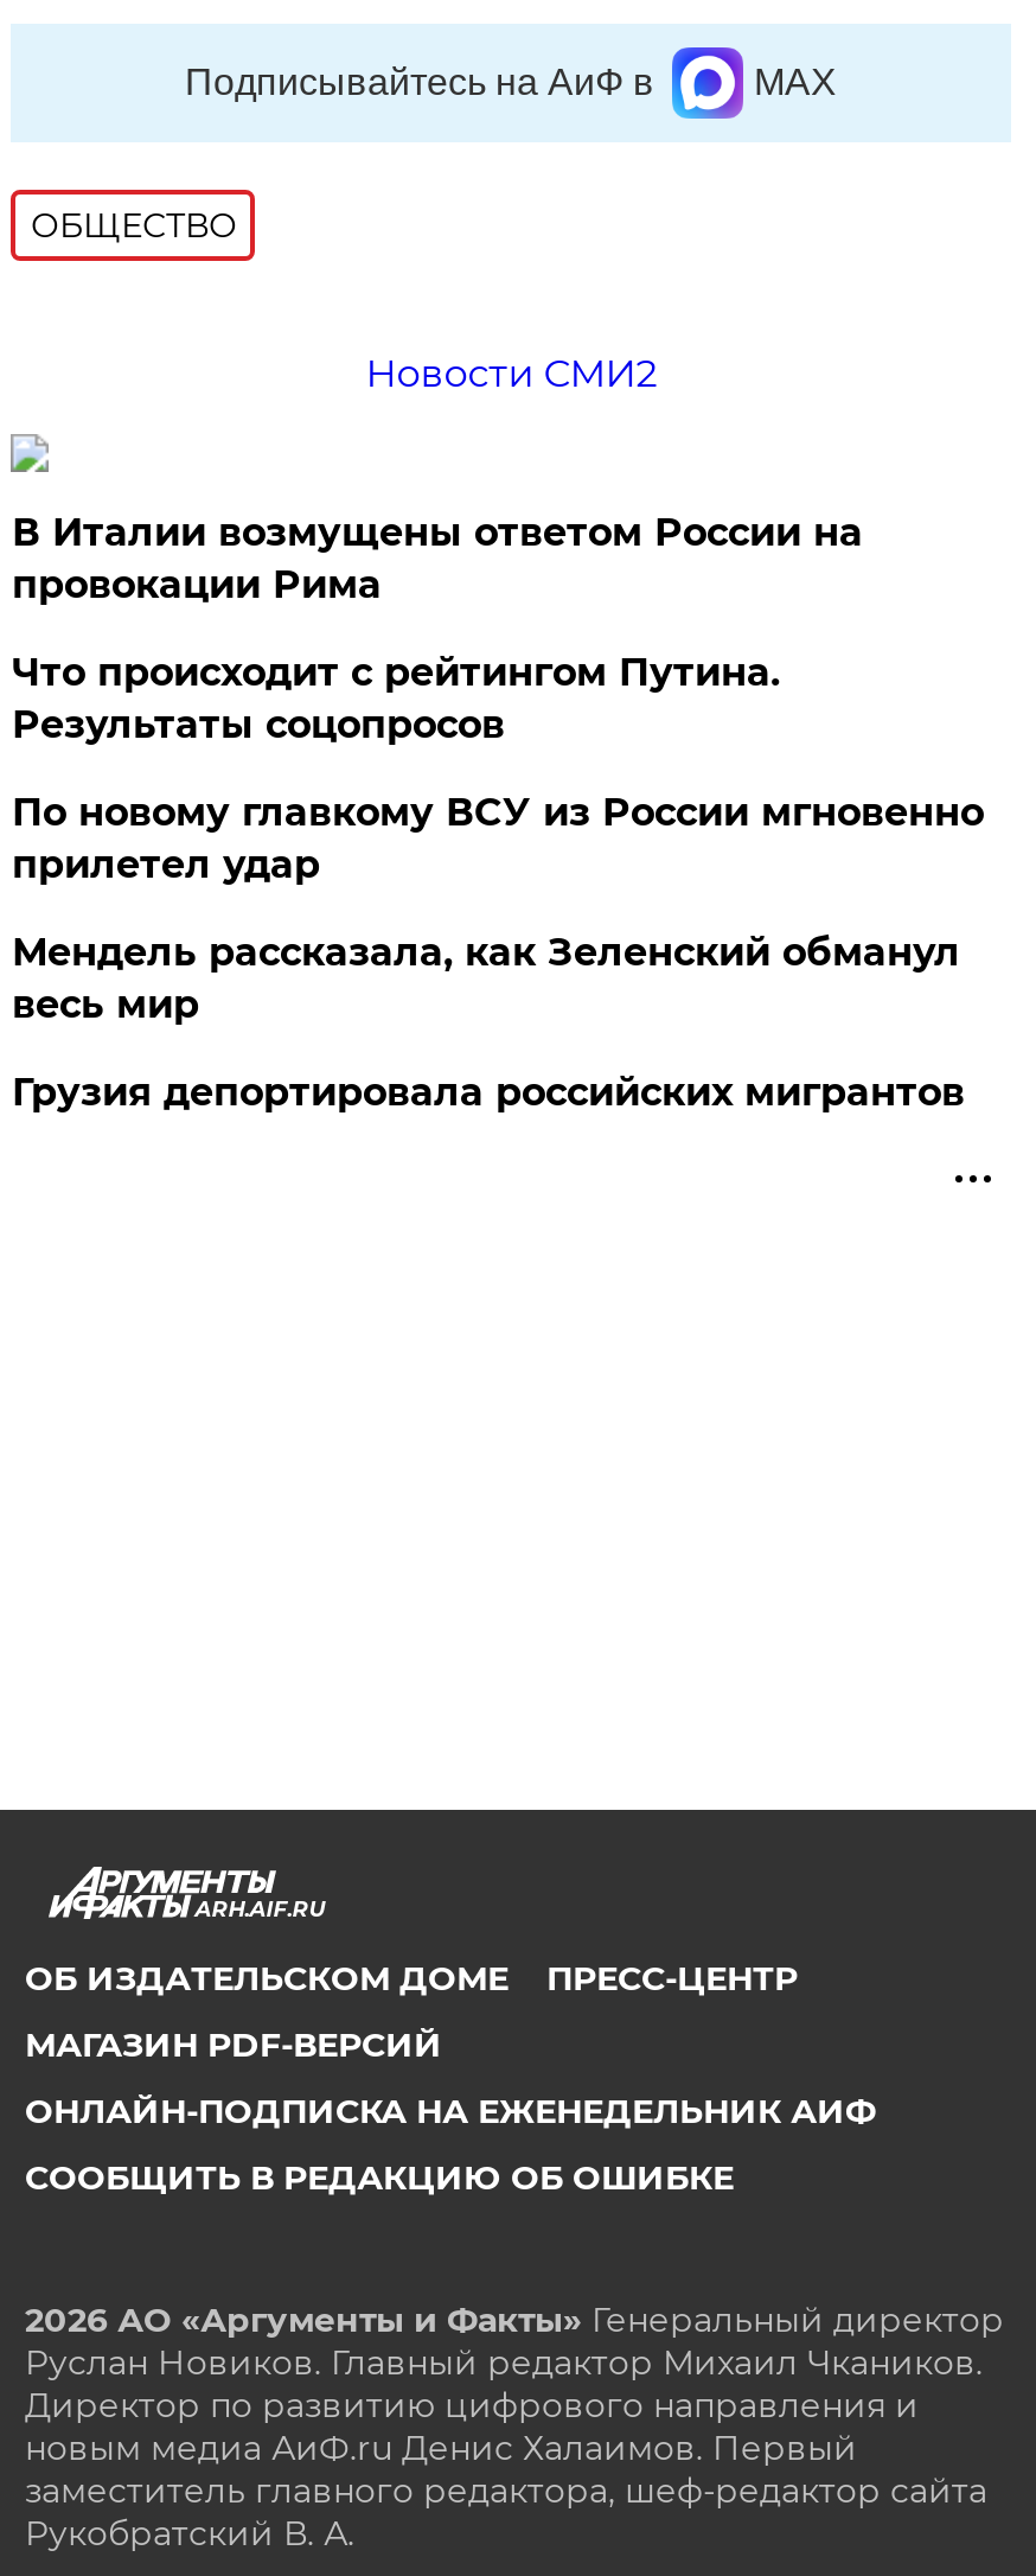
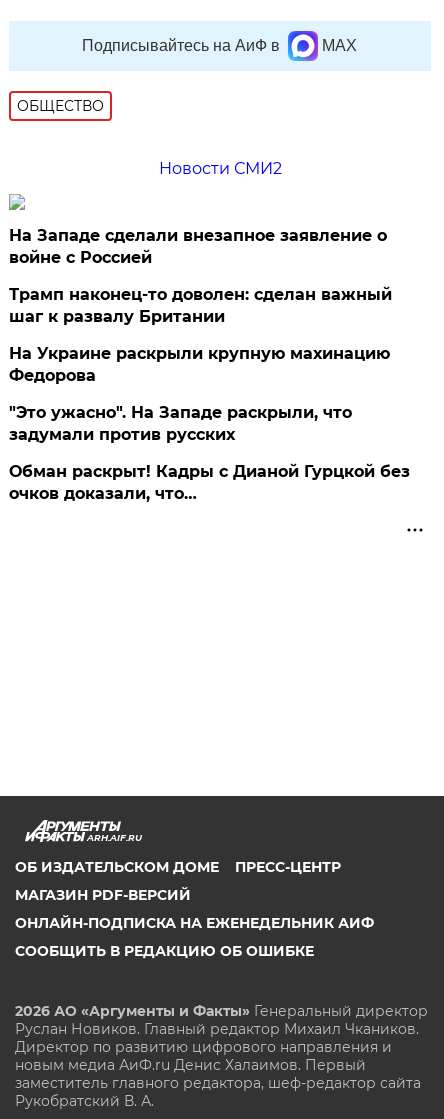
[12,510,863,607] В Италии возмущены ответом России на | провокации Рима -> [9,226,387,267] На Западе сделали внезапное заявление о | войне с Россией
[12,650,780,747] Что происходит с рейтингом Путина. | Результаты соцопросов -> [9,285,392,326] Трамп наконец-то доволен: сделан важный | шаг к развалу Британии
[12,790,984,887] По новому главкому ВСУ из России мгновенно | прилетел удар -> [9,344,390,385] На Украине раскрыли крупную махинацию | Федорова
[12,930,960,1027] Мендель рассказала, как Зеленский обманул | весь мир -> [9,403,352,444] "Это ужасно". На Западе раскрыли, что | задумали против русских
[12,1070,965,1115] Грузия депортировала российских мигрантов -> [9,462,410,503] Обман раскрыт! Кадры с Дианой Гурцкой без | очков доказали, что…

